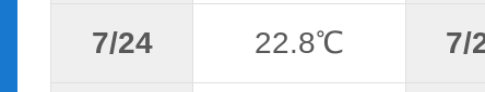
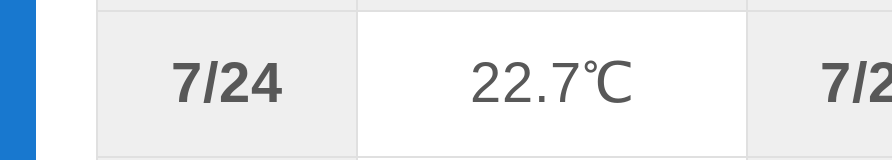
[255,26,344,60] 22.8℃ -> [470,53,634,115] 22.7℃

